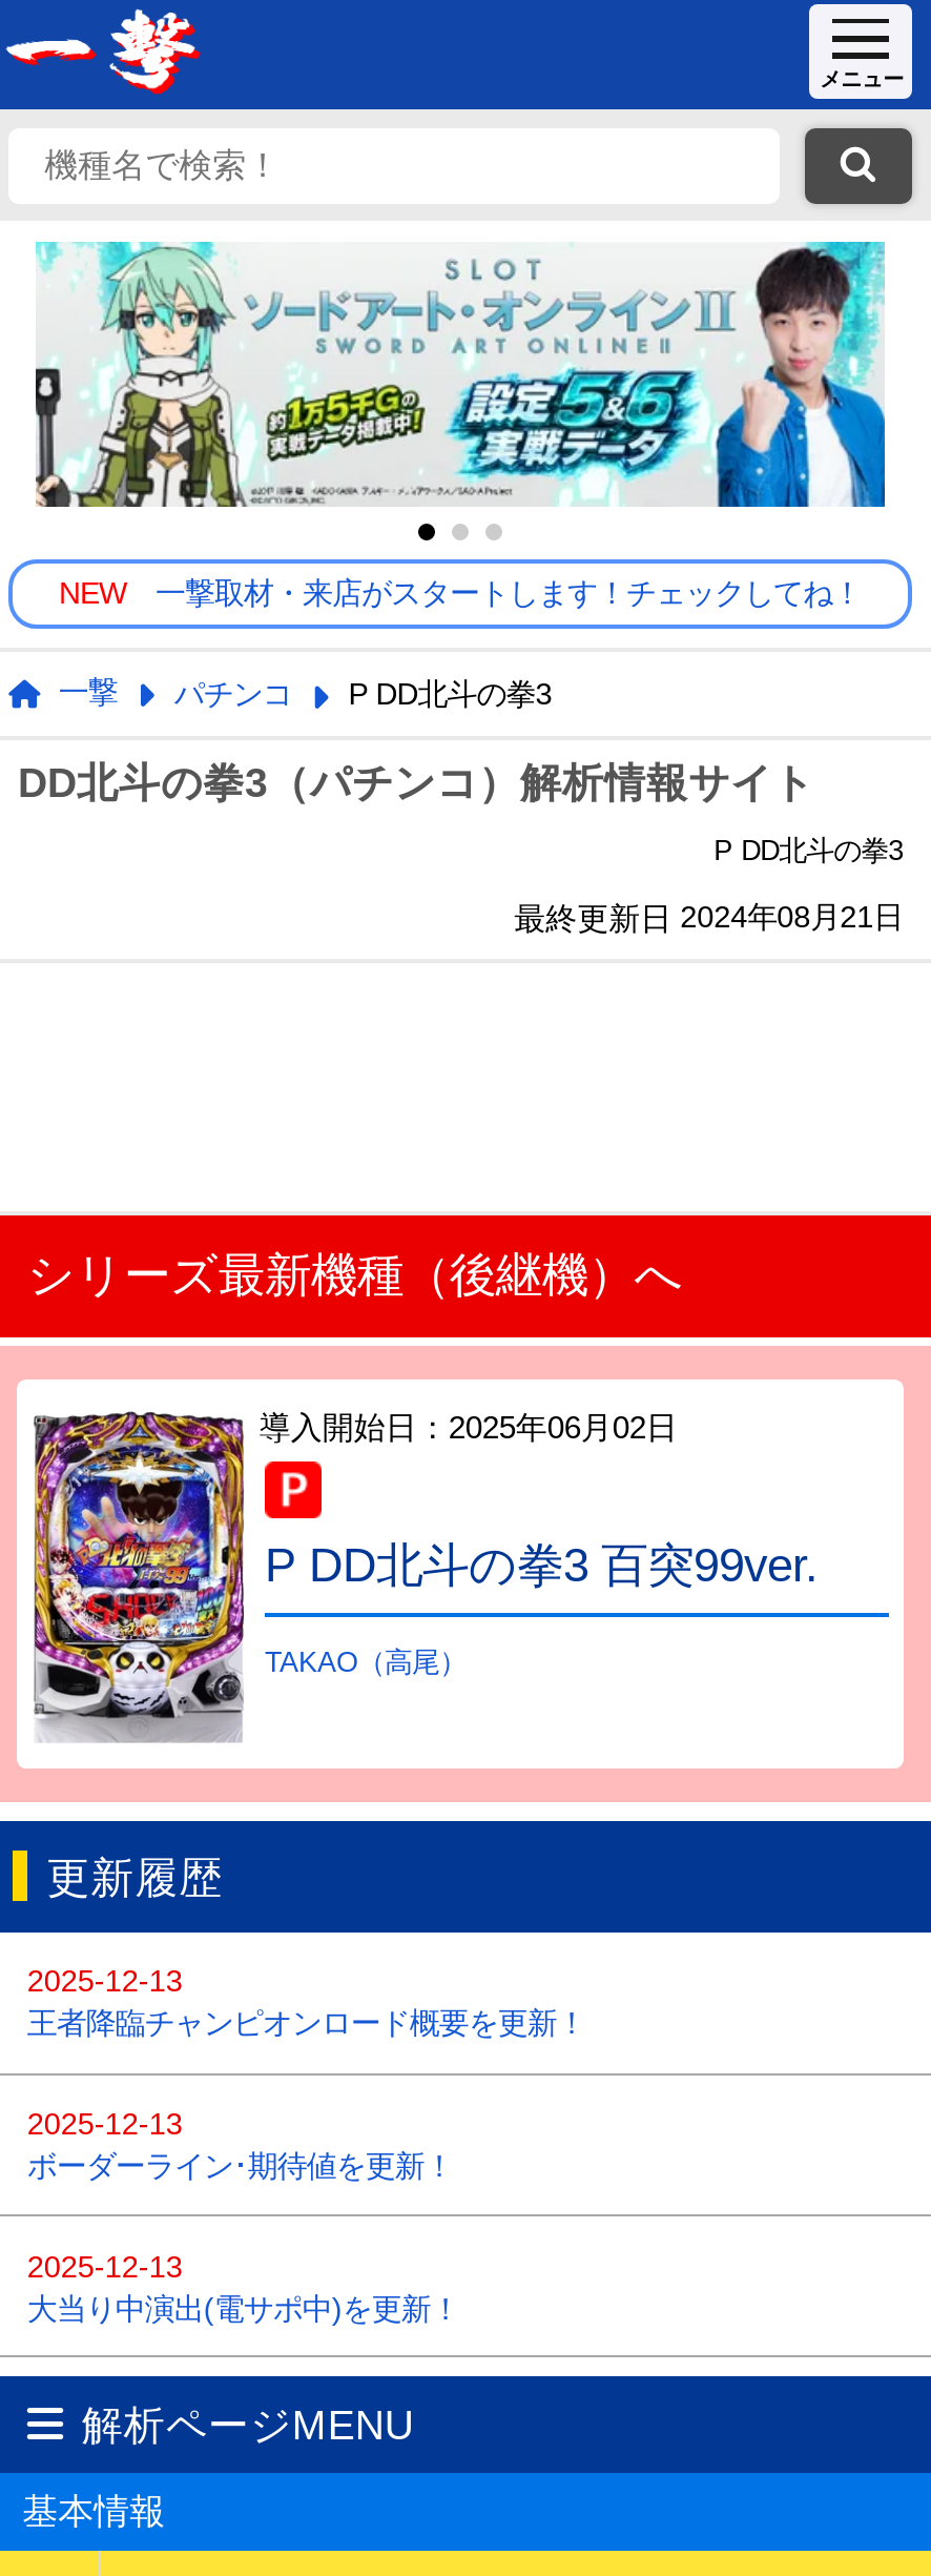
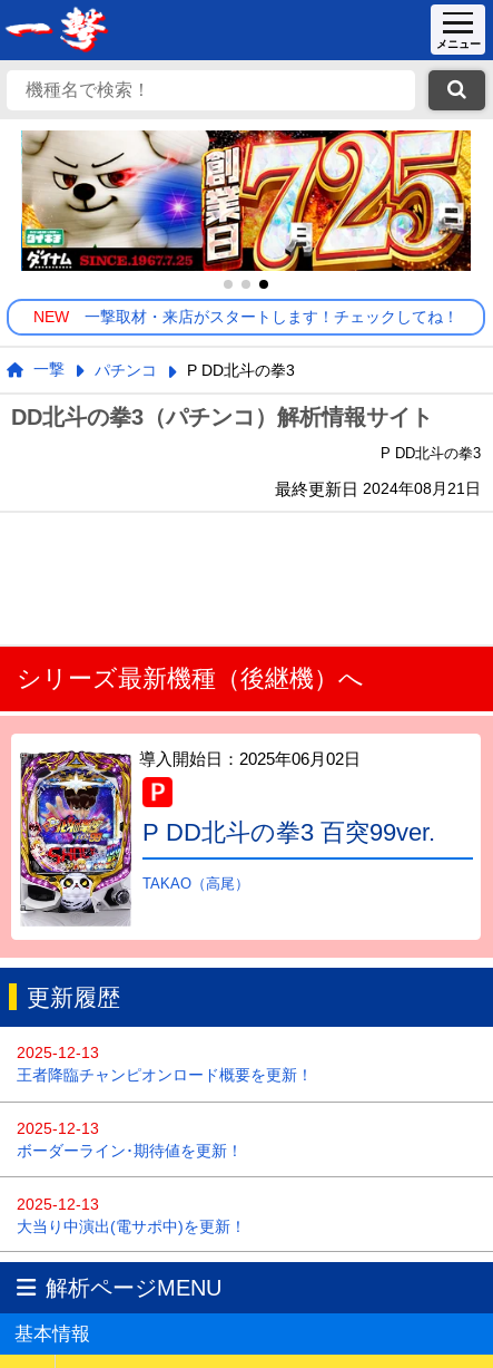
[34,240,887,543] [image] -> [20,129,472,290] [image]

